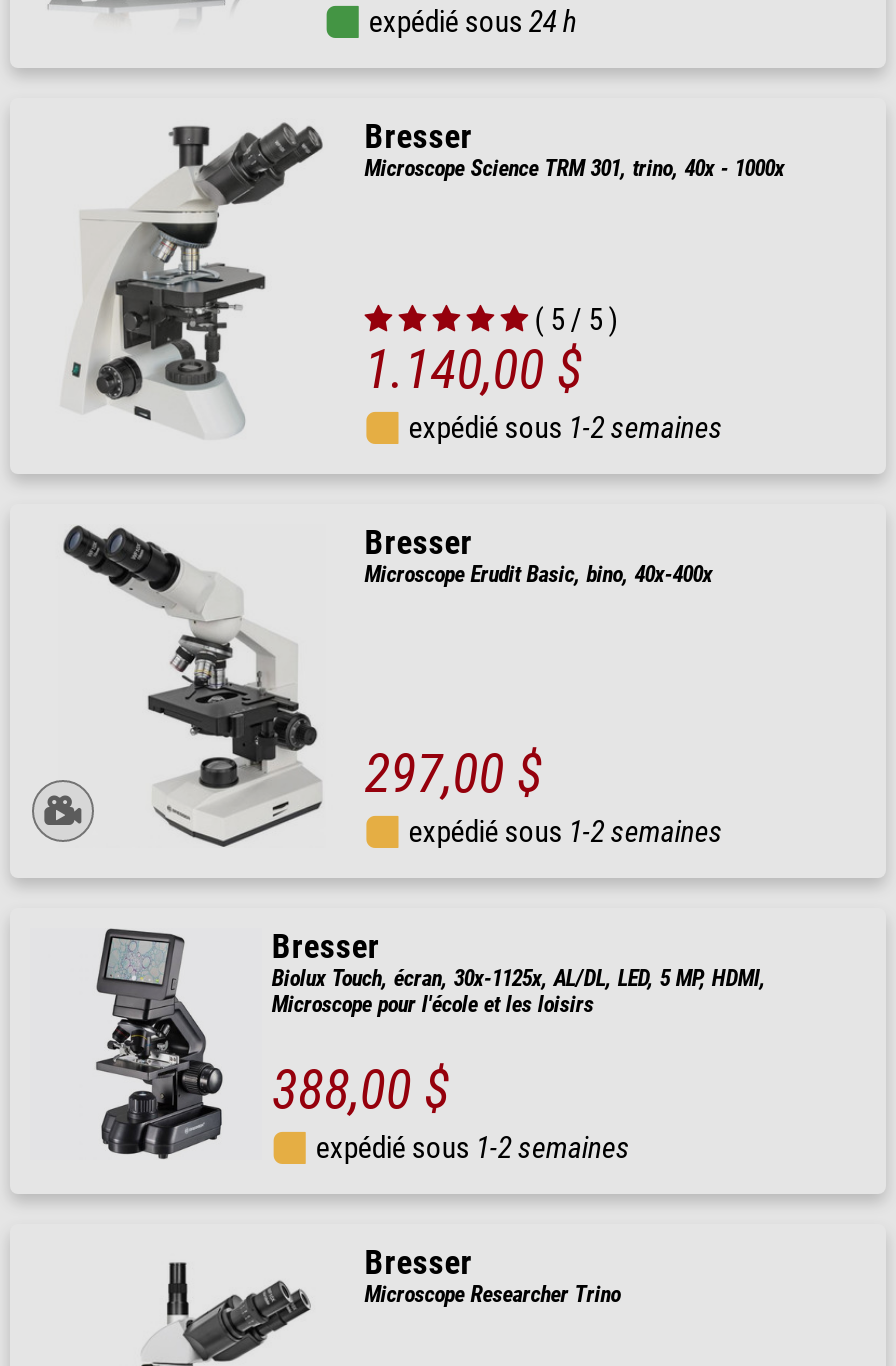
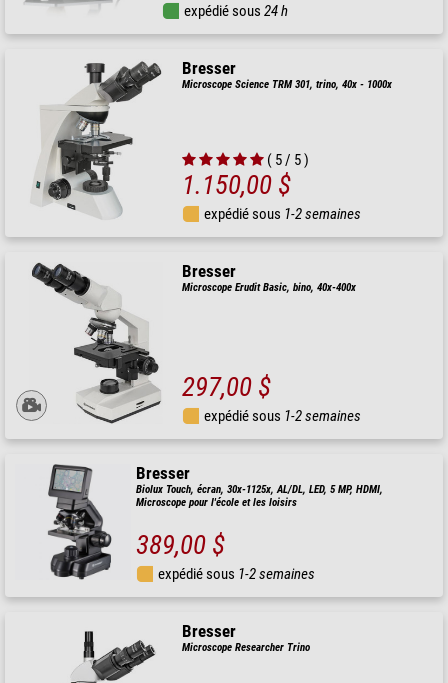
[364,337,582,401] 1.140,00 $ -> [182,169,291,201] 1.150,00 $
[272,1058,450,1122] 388,00 $ -> [136,529,225,561] 389,00 $

